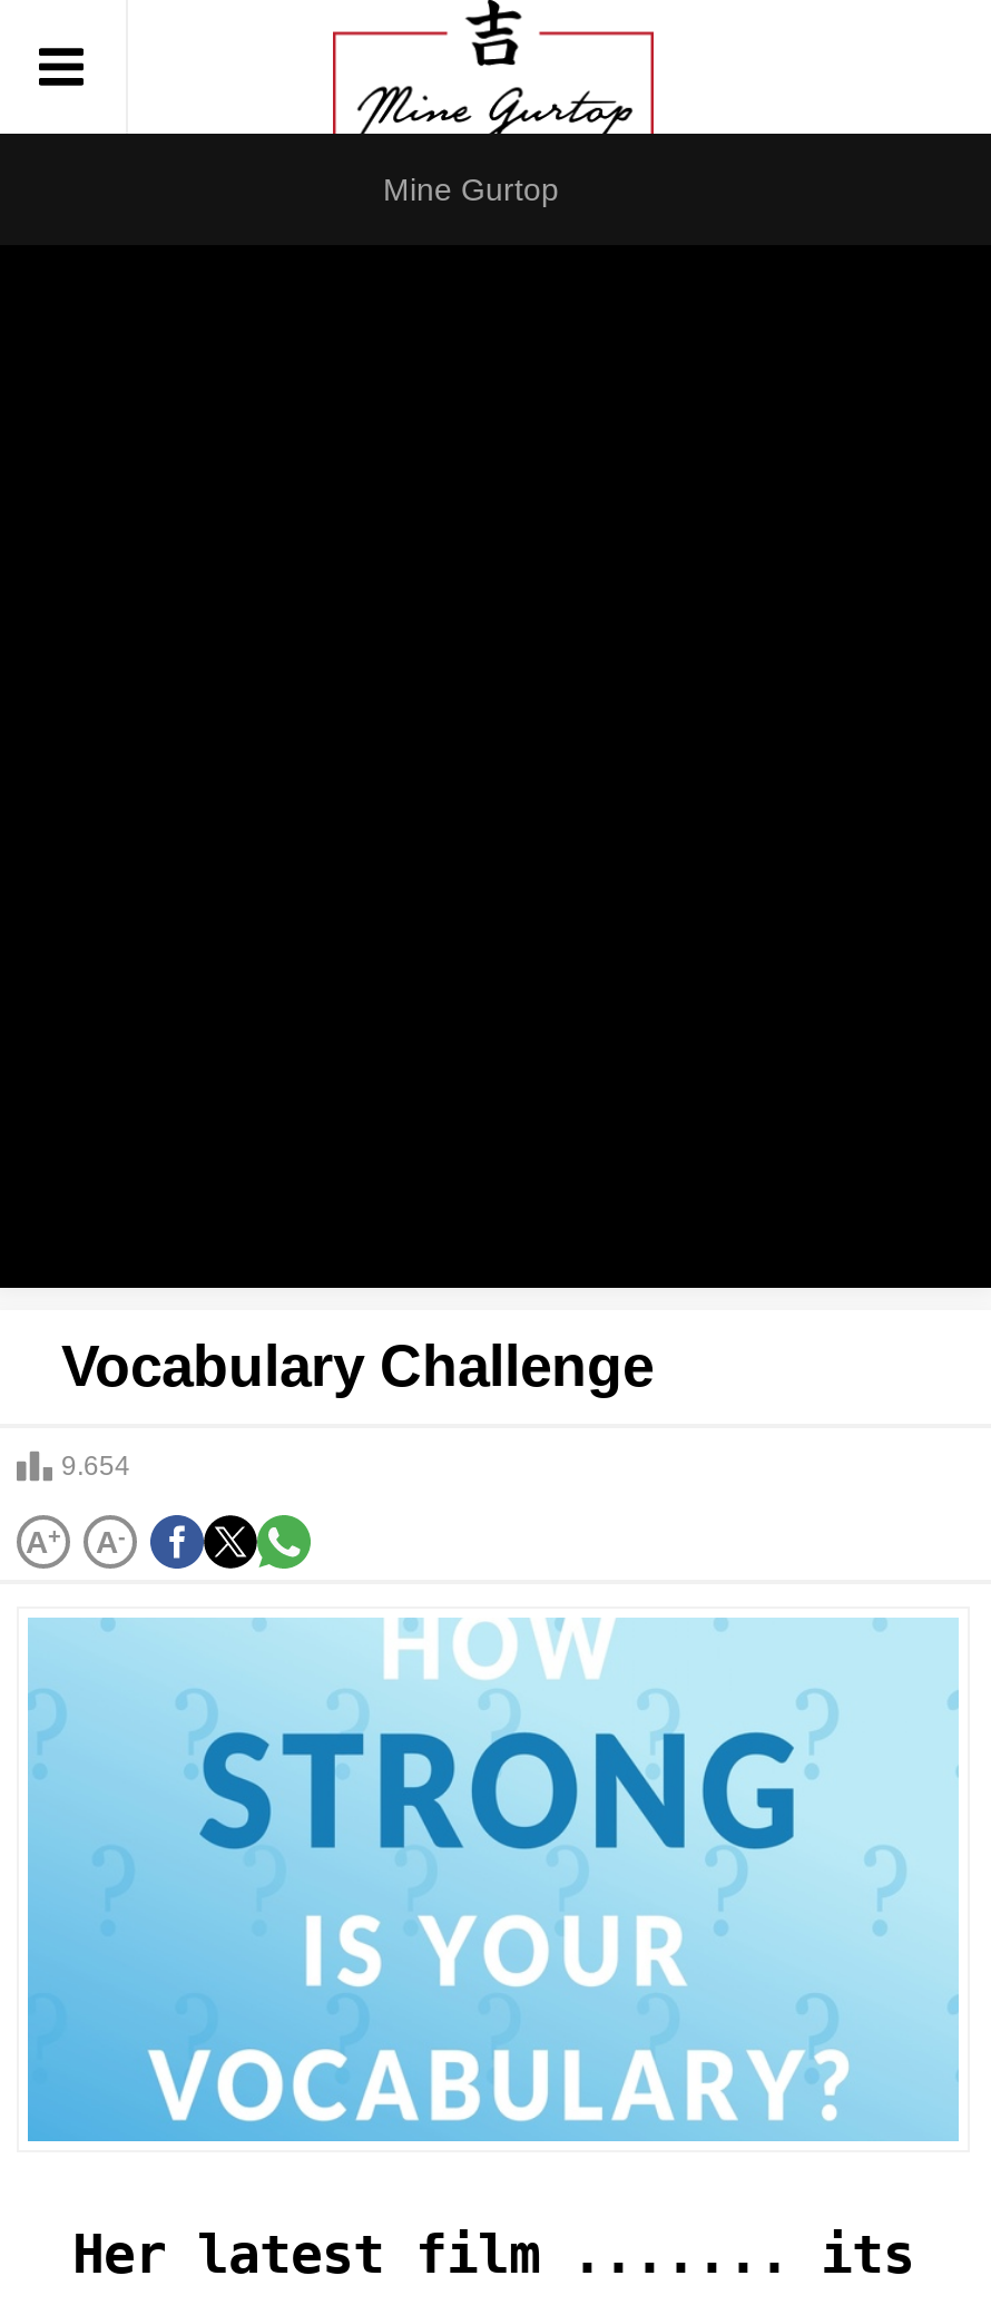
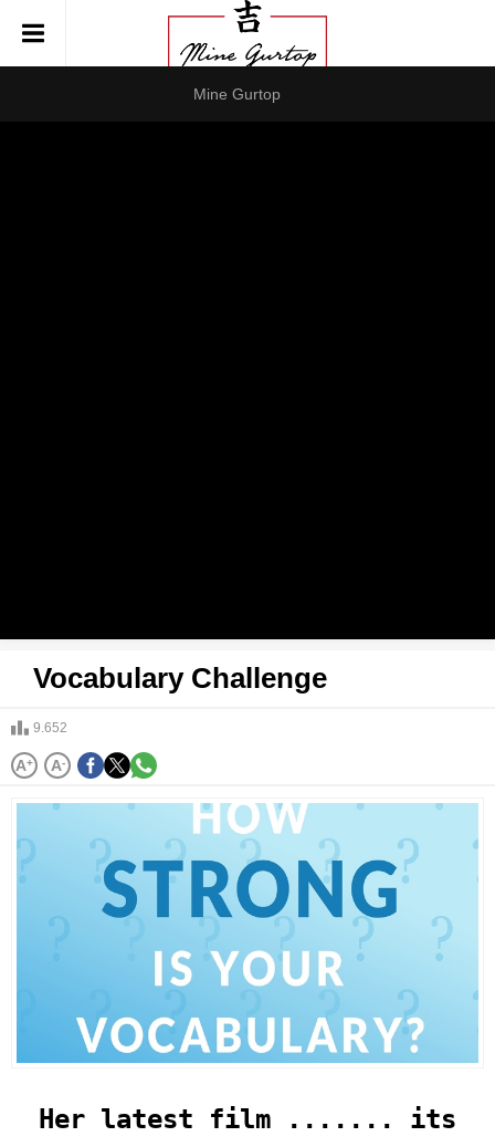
[61,1451,130,1482] 9.654 -> [33,720,67,736] 9.652

